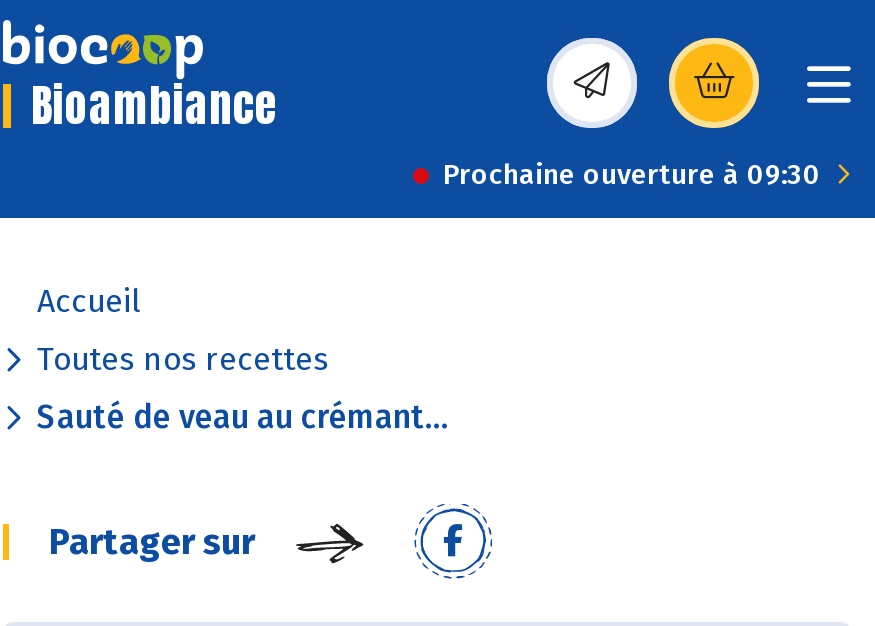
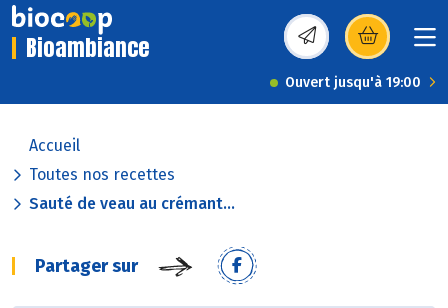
[443,158,821,192] Prochaine ouverture à 09:30 -> [285,74,421,91] Ouvert jusqu'à 19:00

